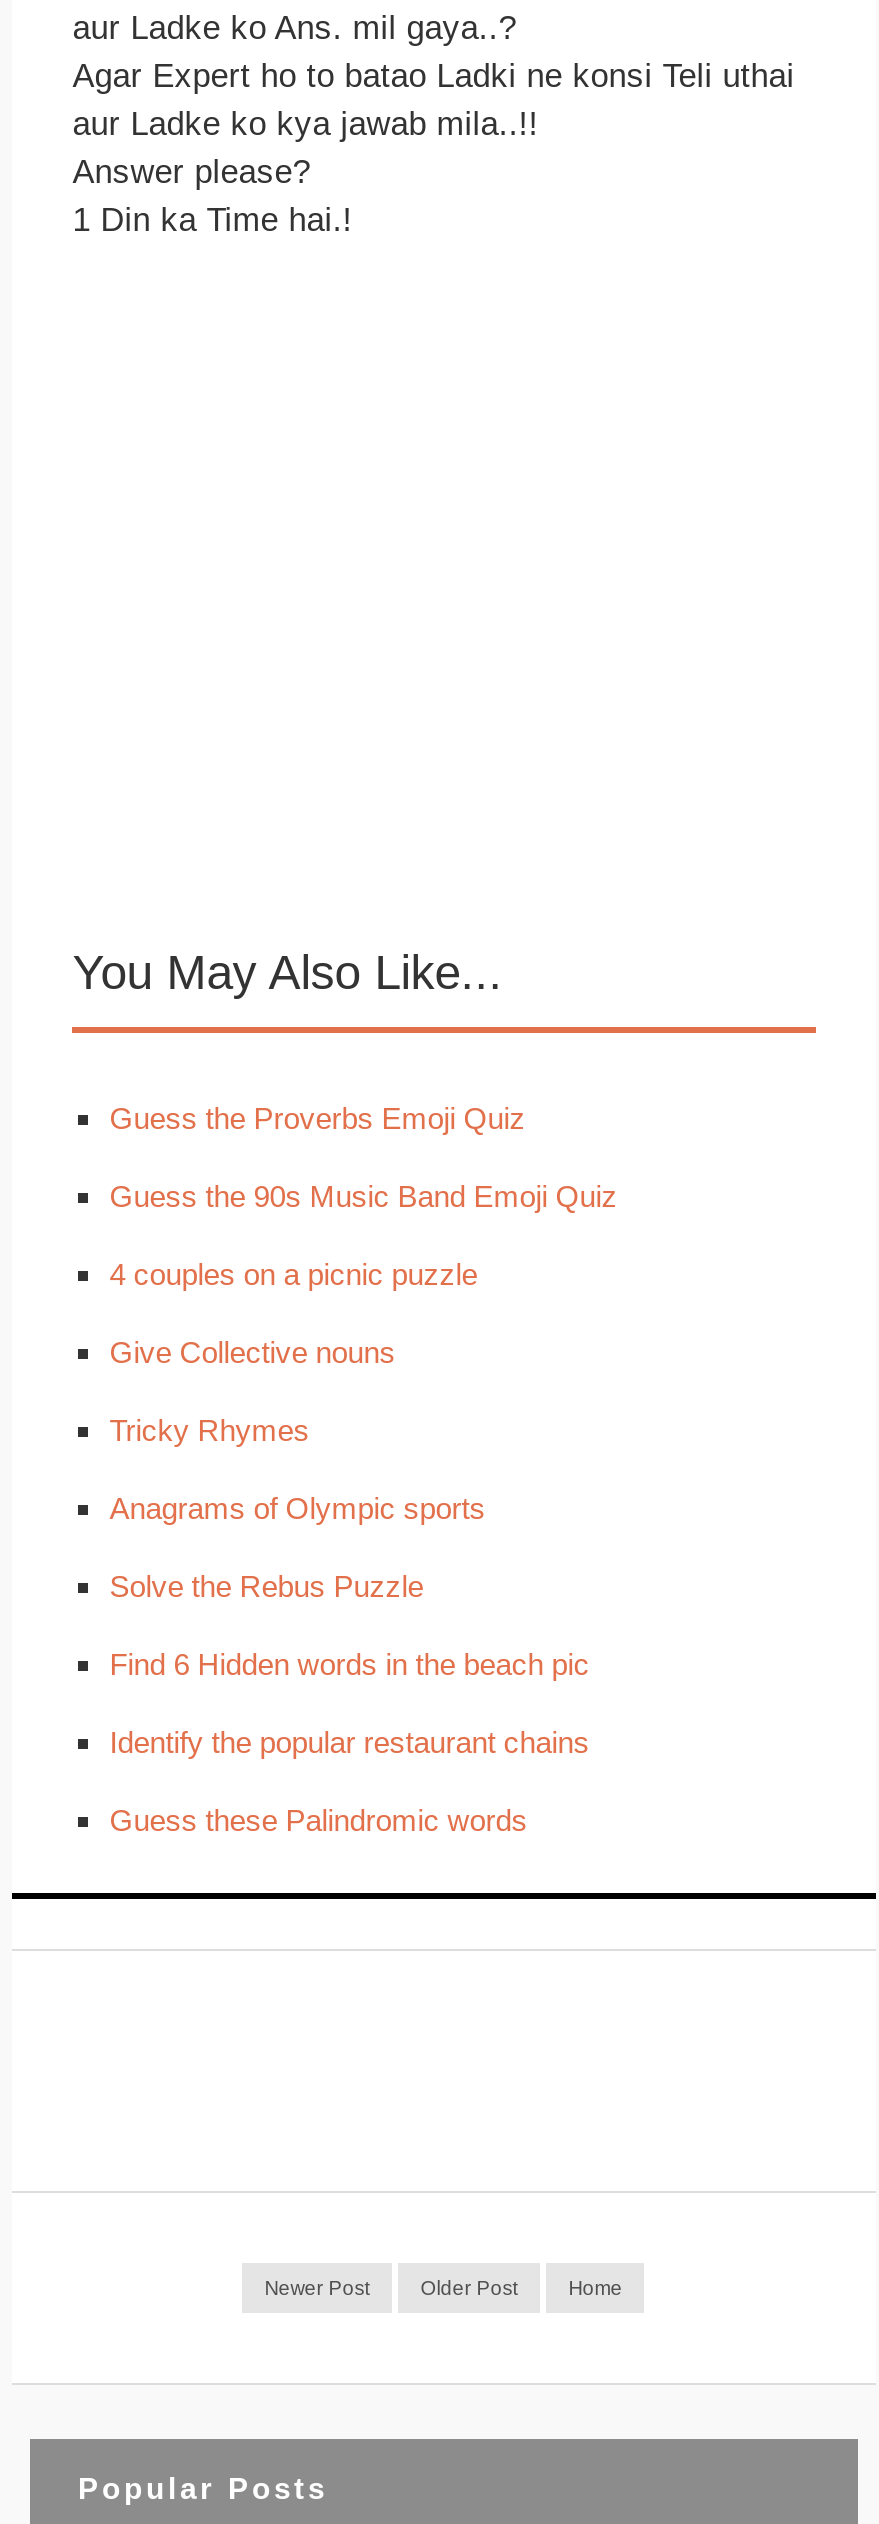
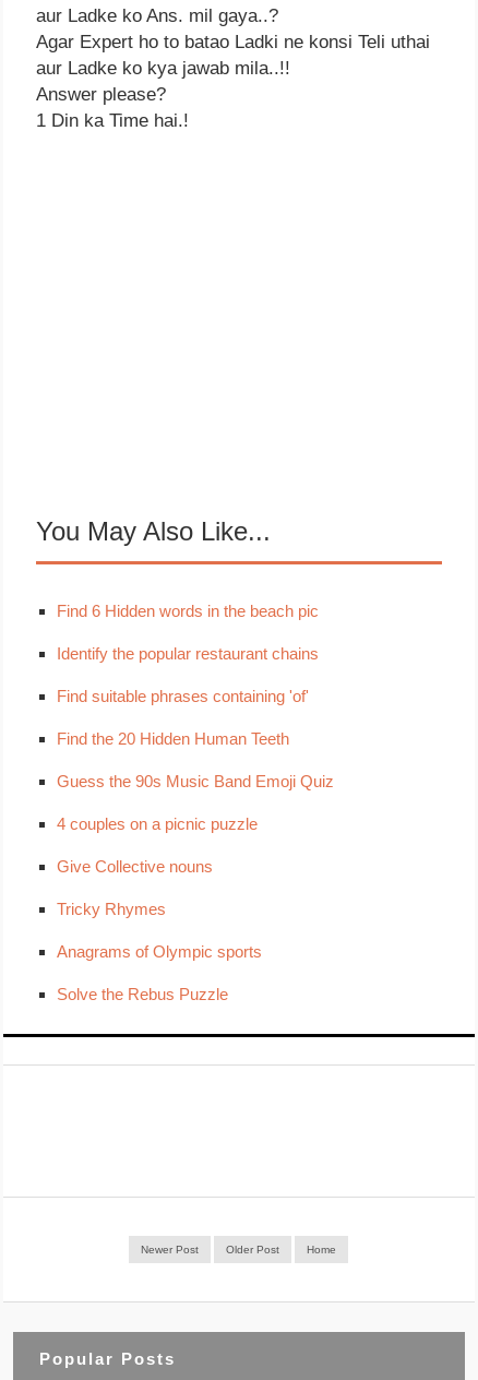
[110,1101,526,1135] Guess the Proverbs Emoji Quiz -> [57,687,309,748] Find suitable phrases containing 'of' | Find the 20 Hidden Human Teeth
moved [110,1179,618,1603] -> [57,772,334,1003]: Guess the 90s Music Band Emoji Quiz | 4 couples on a picnic puzzle | Give Collective nouns | Tricky Rhymes | Anagrams of Olympic sports | Solve the Rebus Puzzle
moved [110,1647,590,1759] -> [57,602,318,663]: Find 6 Hidden words in the beach pic | Identify the popular restaurant chains
[110,1803,528,1837] Guess these Palindromic words -> none

